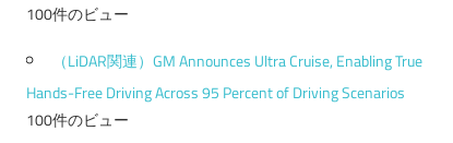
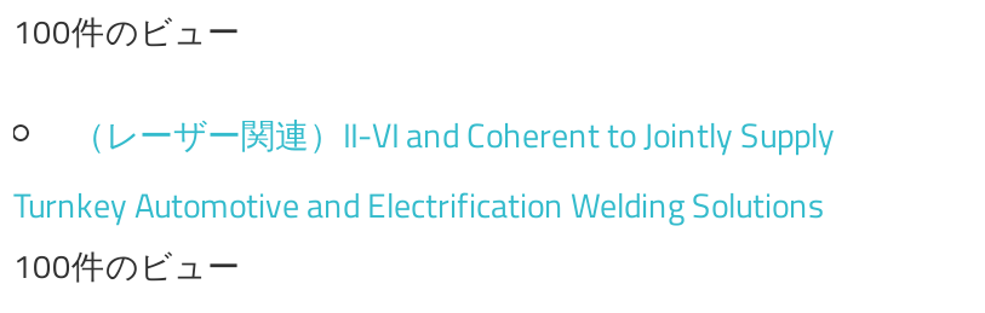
[26,49,422,104] （LiDAR関連）GM Announces Ultra Cruise, Enabling True | Hands-Free Driving Across 95 Percent of Driving Scenarios -> [13,109,835,230] （レーザー関連）II-VI and Coherent to Jointly Supply | Turnkey Automotive and Electrification Welding Solutions

